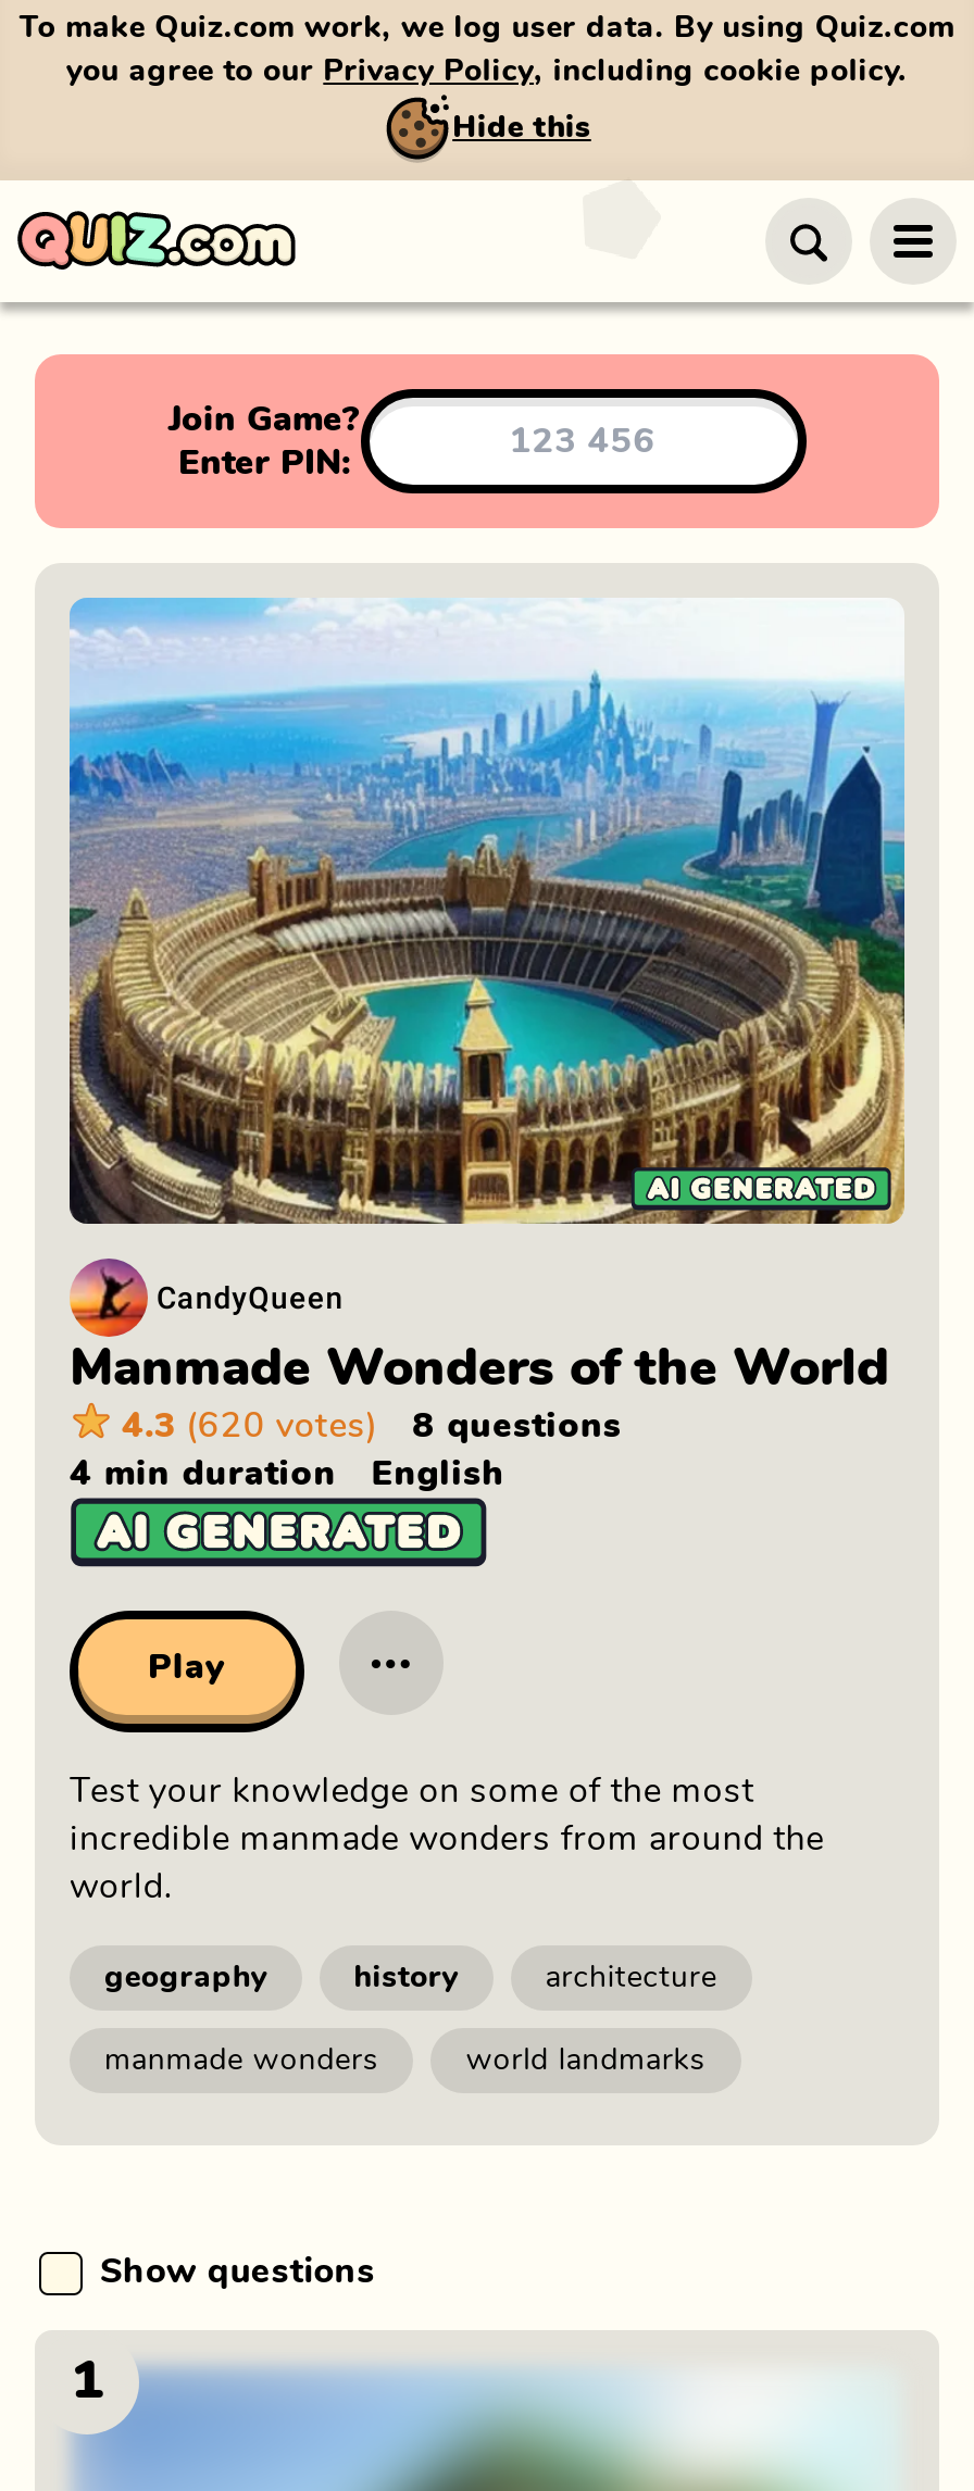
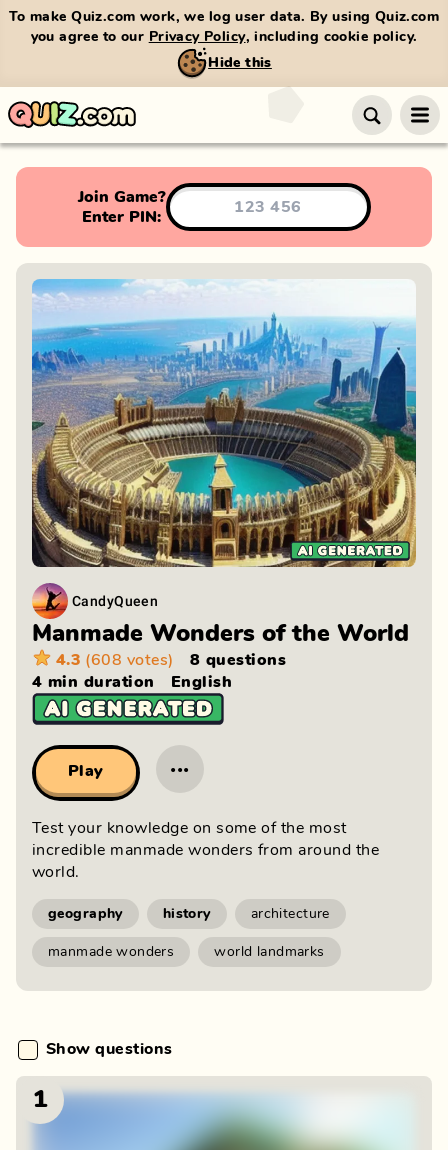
[122,1407,622,1443] 4.3 (620 votes) 8 questions -> [56,651,286,668] 4.3 (608 votes) 8 questions

